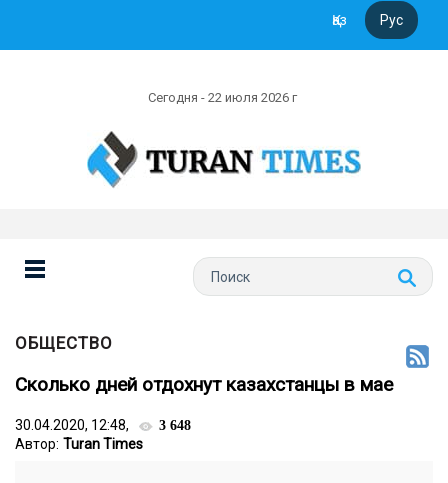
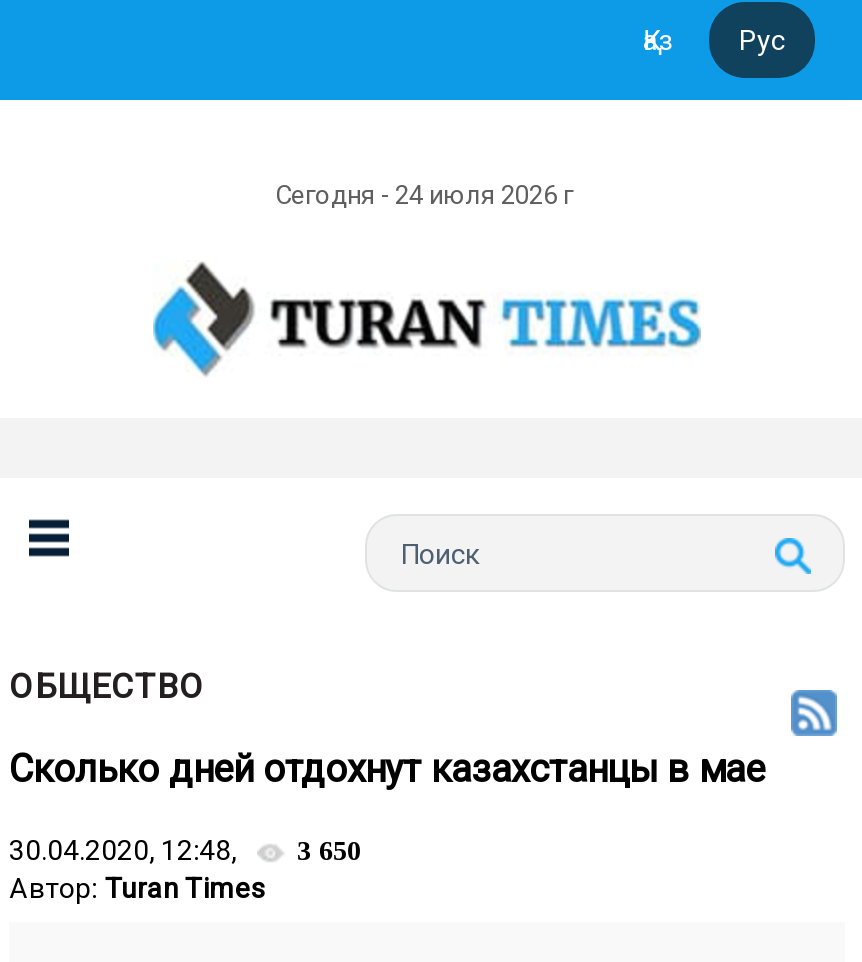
[148,90,300,105] Сегодня - 22 июля 2026 г -> [275,180,579,210] Сегодня - 24 июля 2026 г
[15,417,191,433] 30.04.2020, 12:48, 3 648 -> [9,834,361,866] 30.04.2020, 12:48, 3 650

